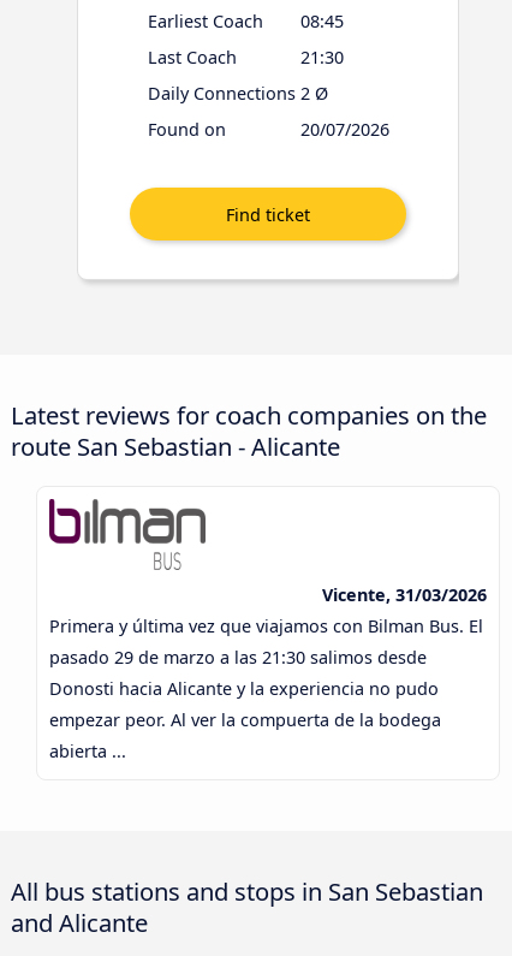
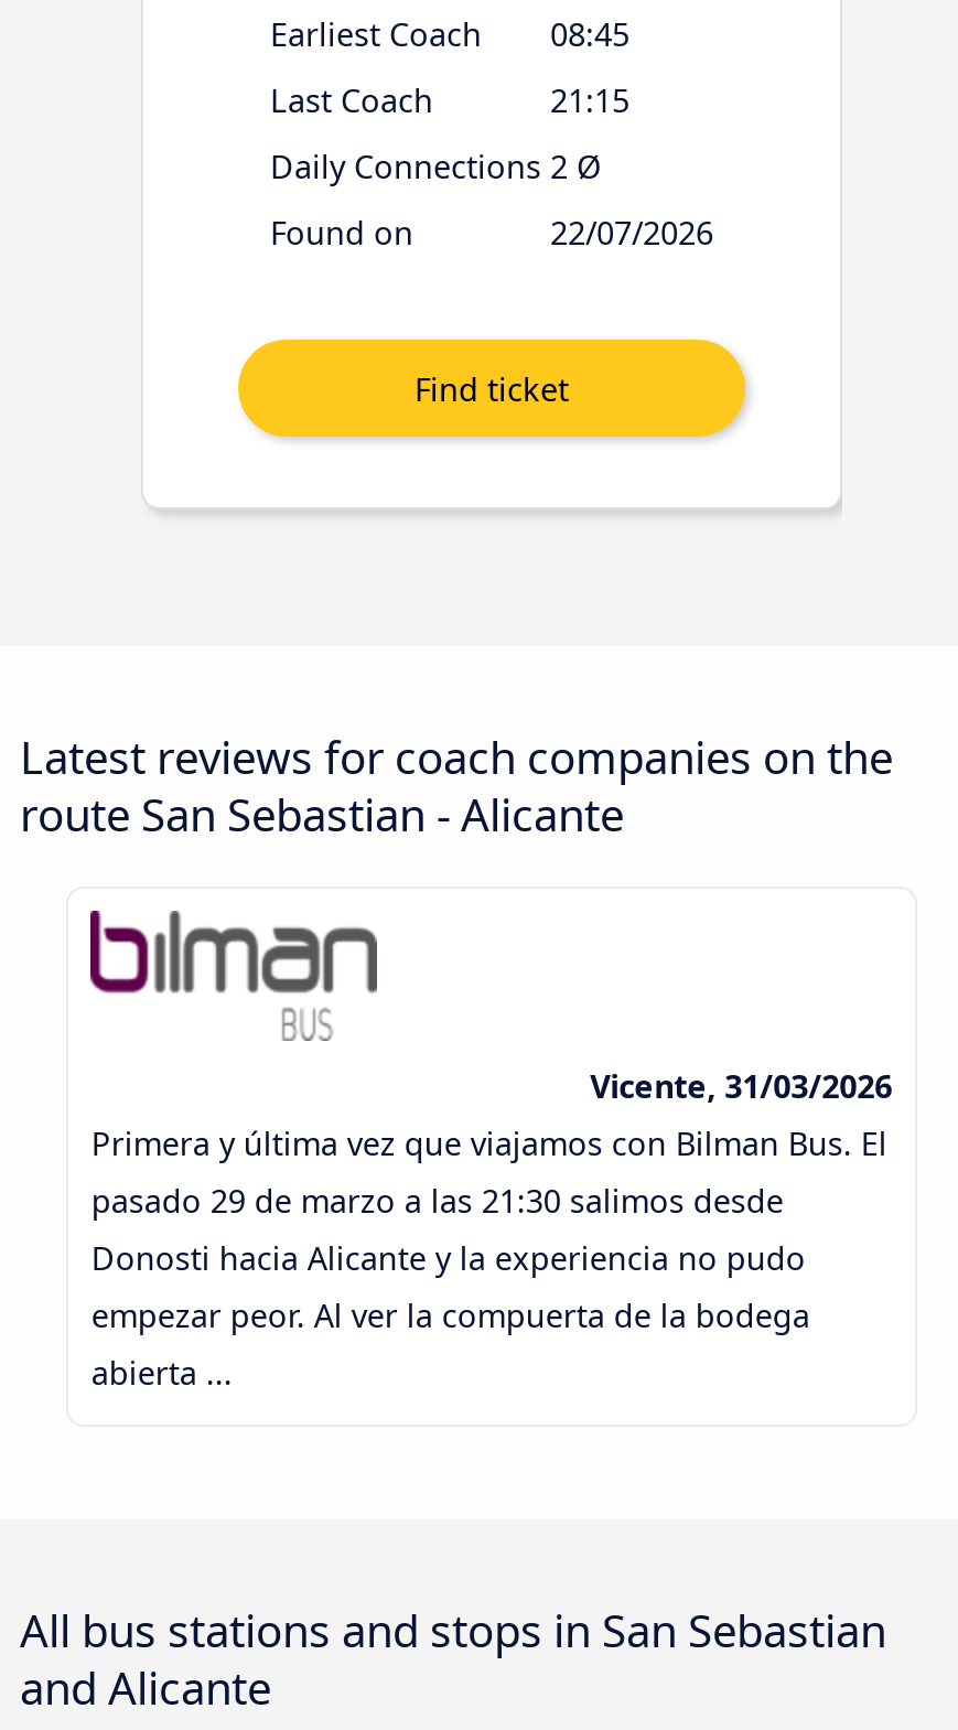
[300,46,343,69] 21:30 -> [550,80,629,122] 21:15
[300,118,389,141] 20/07/2026 -> [550,213,713,254] 22/07/2026

